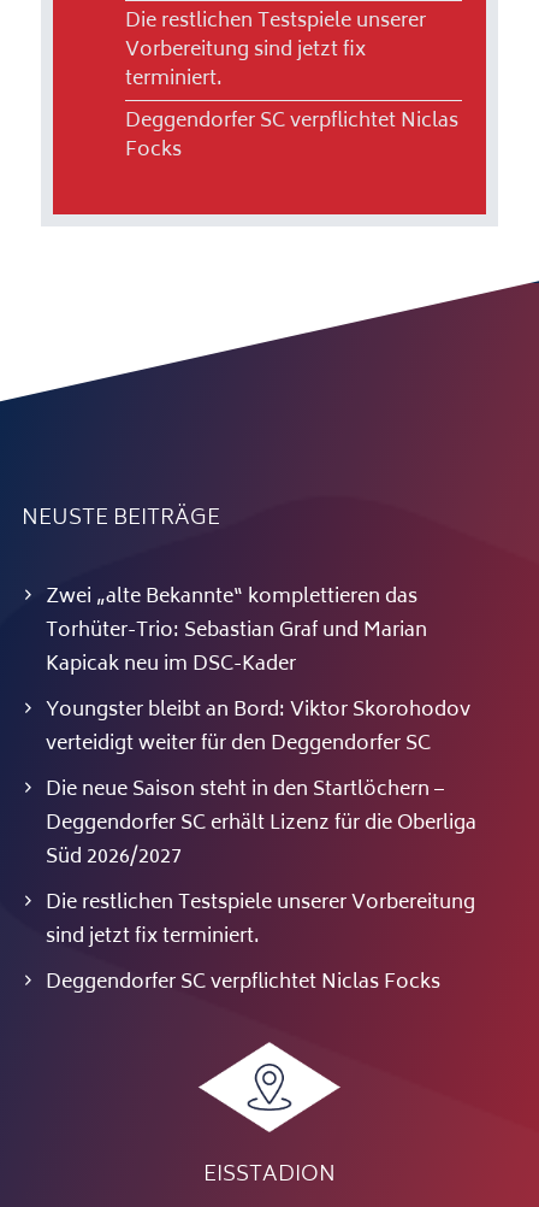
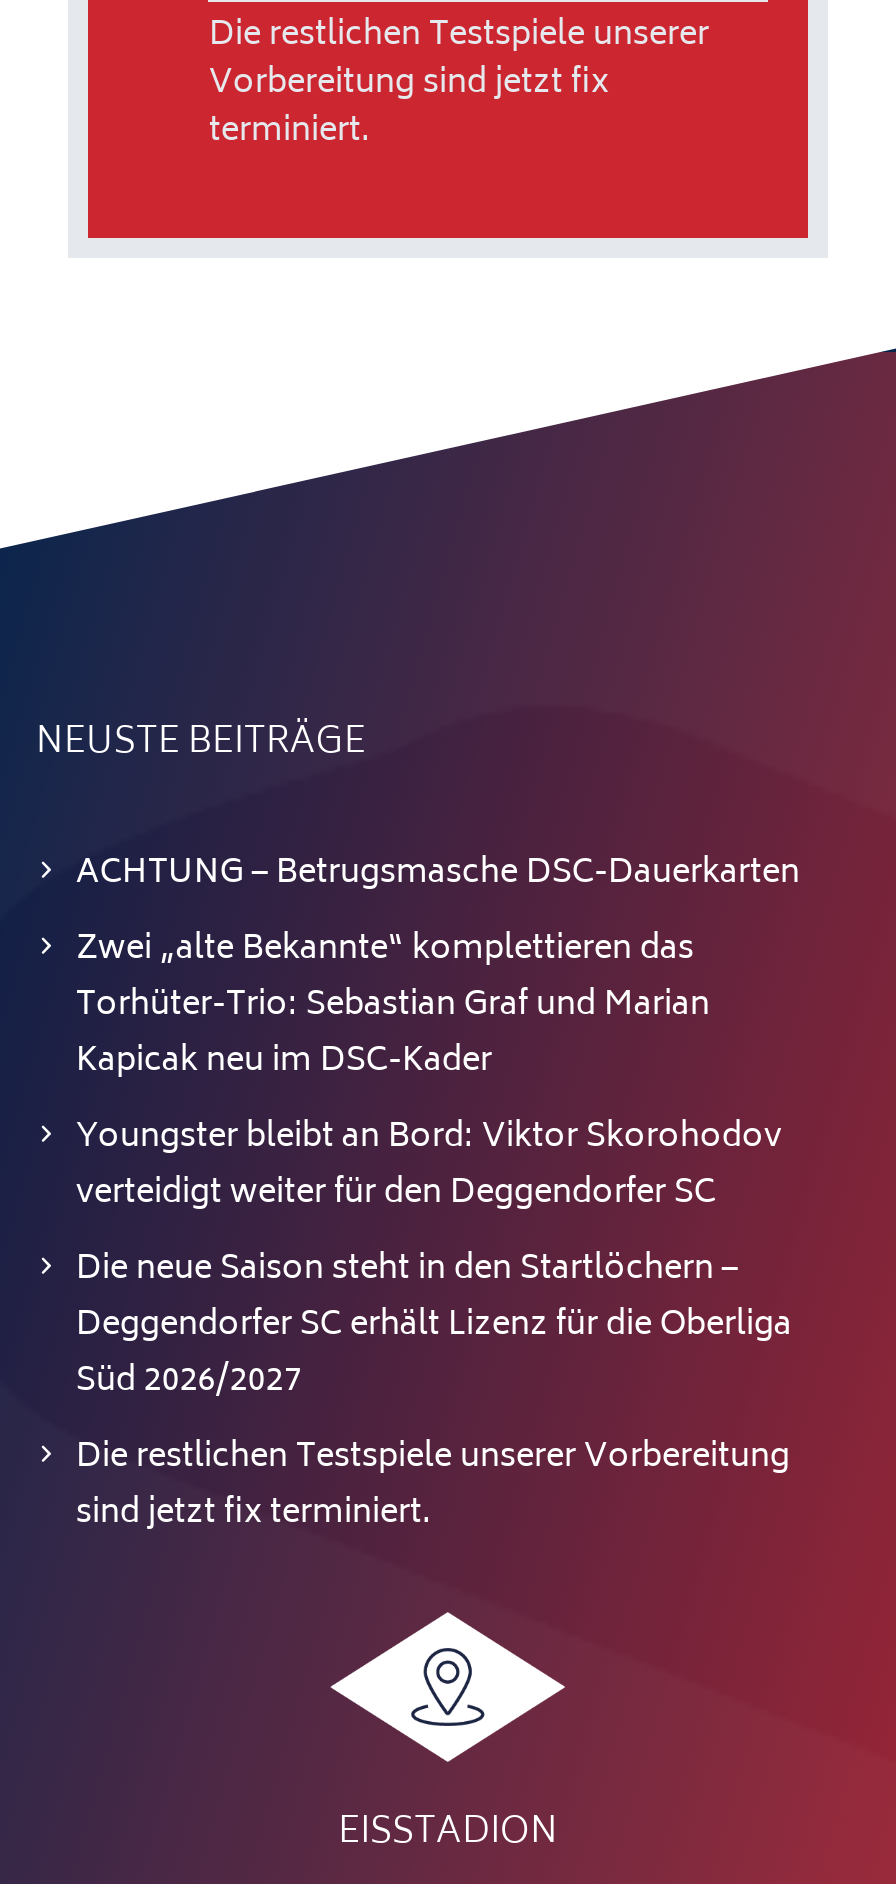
[126,105,459,168] Deggendorfer SC verpflichtet Niclas | Focks -> none
none -> [76,846,800,902] ACHTUNG – Betrugsmasche DSC-Dauerkarten
[46,966,440,1000] Deggendorfer SC verpflichtet Niclas Focks -> none

